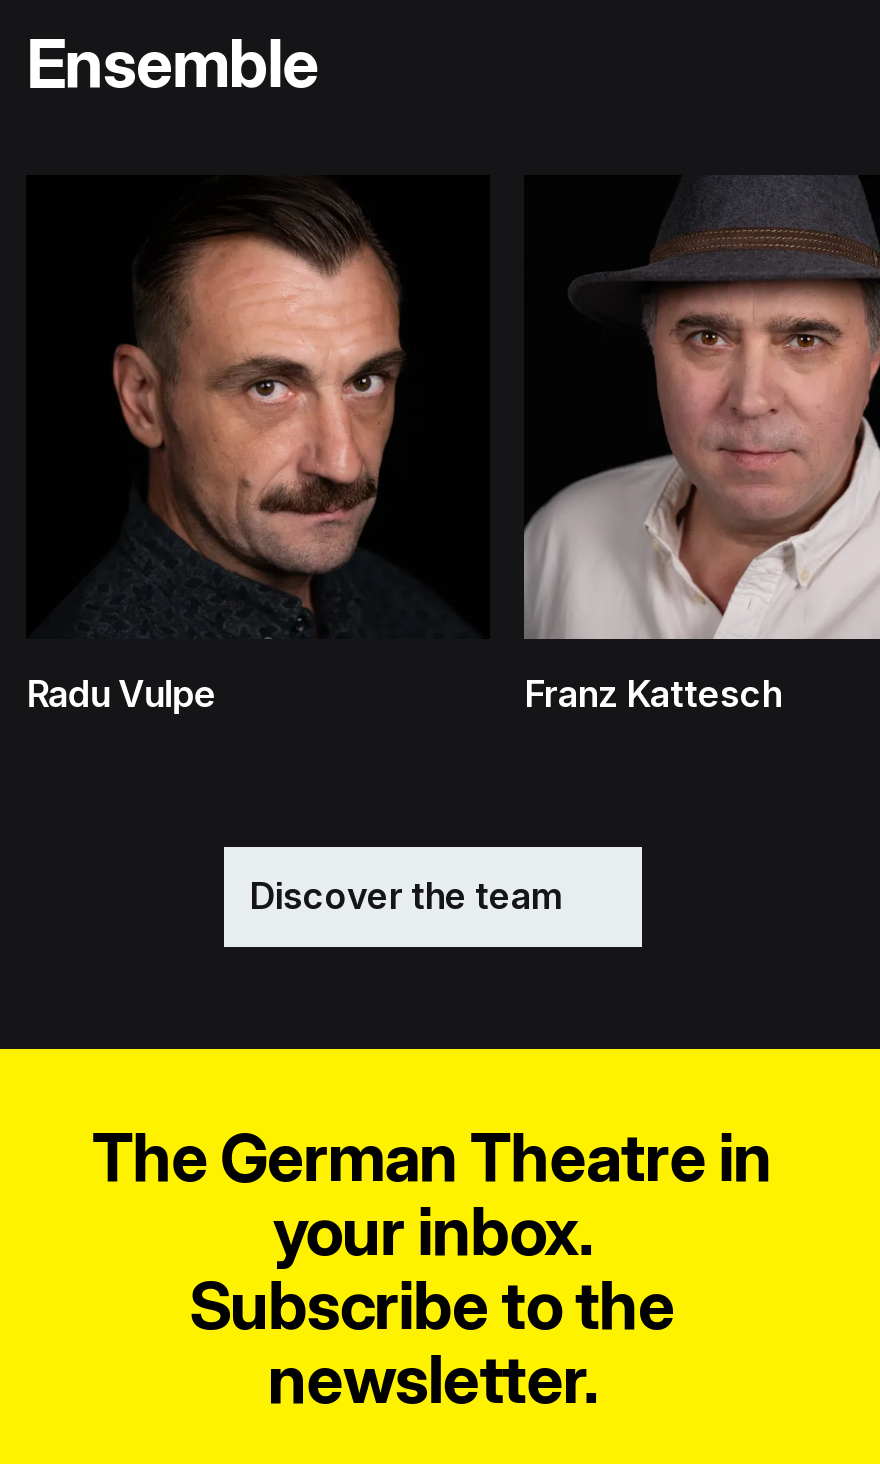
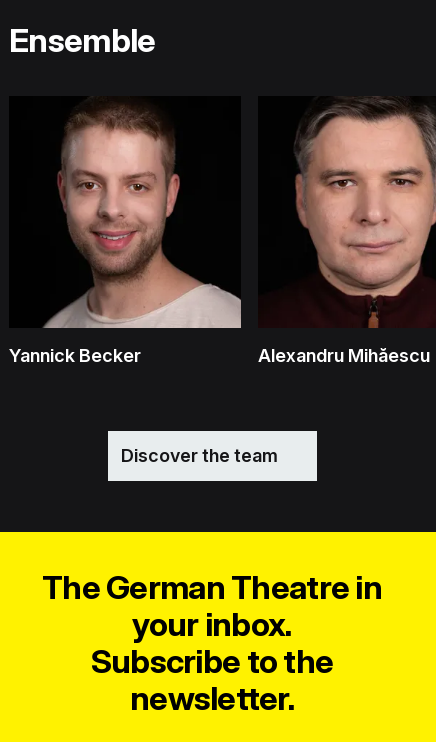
[26,176,874,716] [image] | Radu Vulpe | Franz Kattesch -> [9,97,433,366] [image] | Yannick Becker | Alexandru Mihăescu
[96,196,490,640] [image] -> [44,105,242,329] [image]

